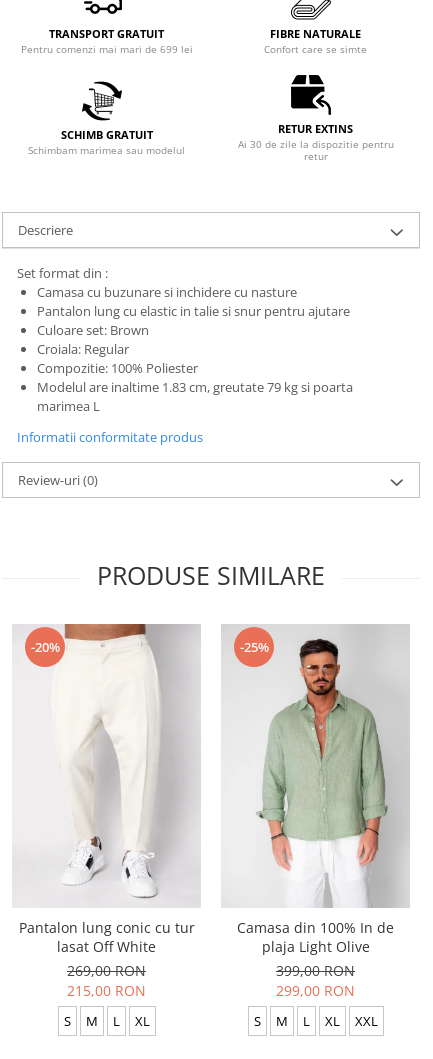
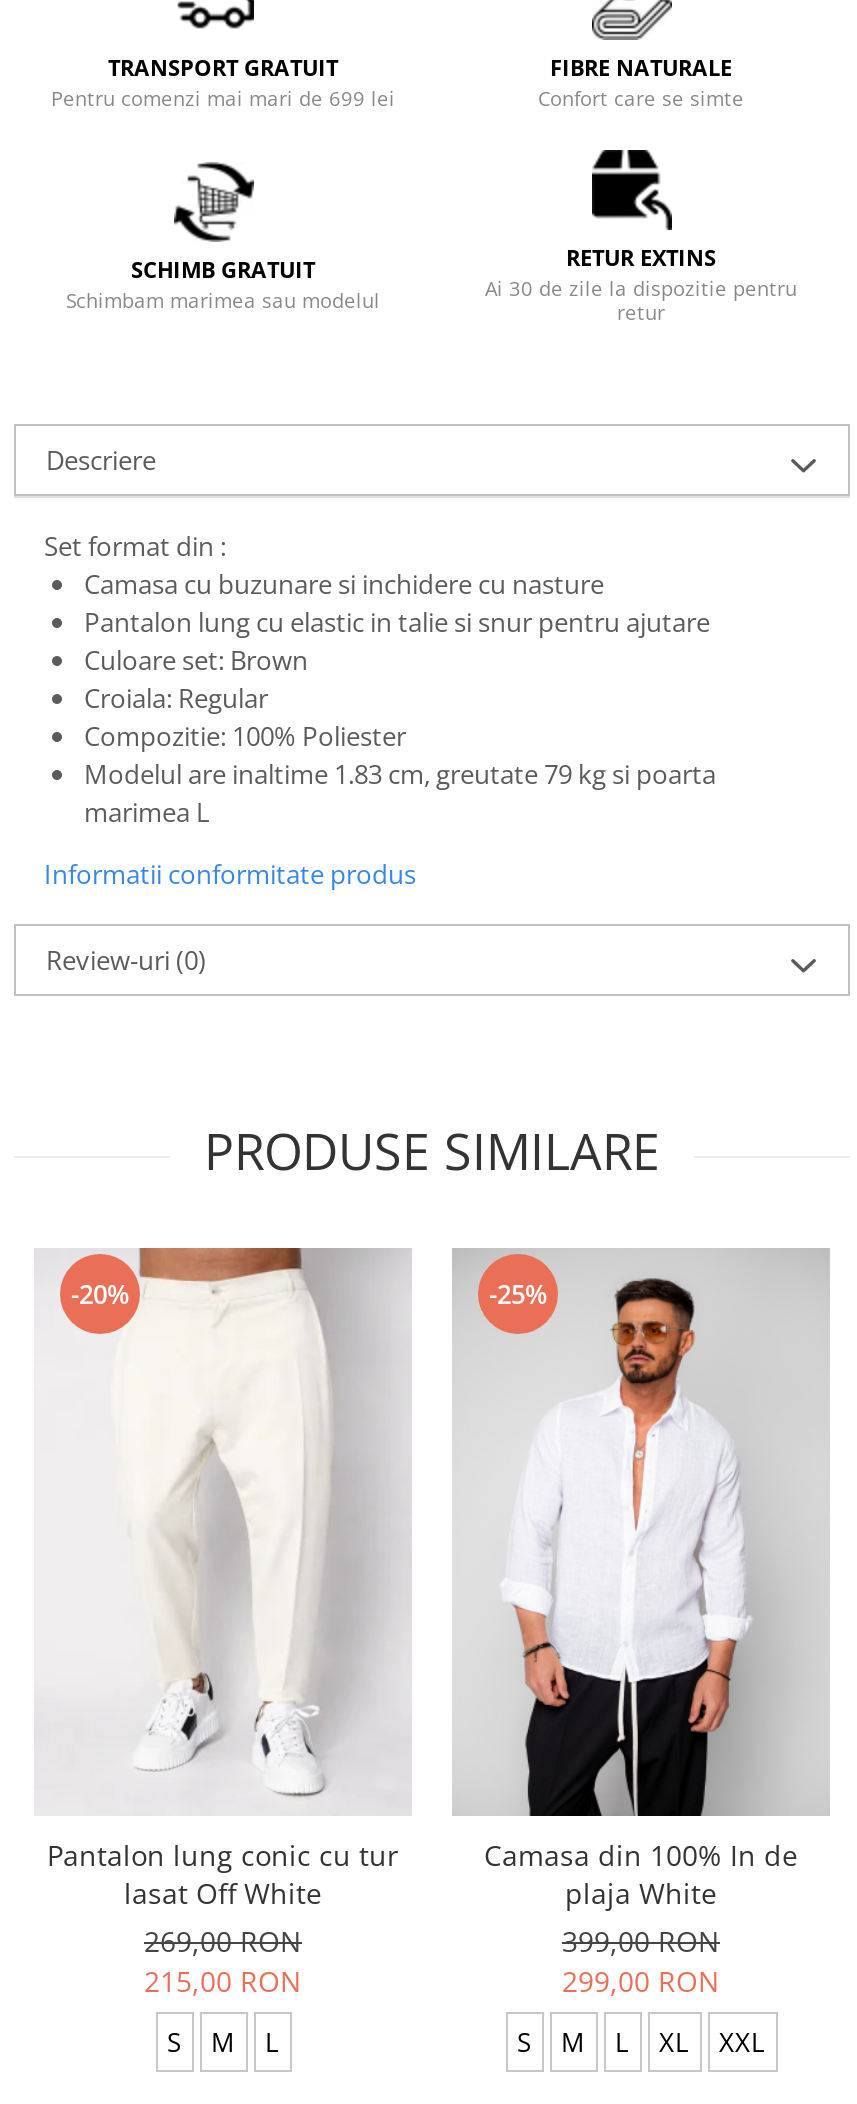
[229,639,389,956] [image] | plaja Light Olive -> [512,1290,784,1913] [image] | plaja White
[134,1012,149,1030] XL -> none

